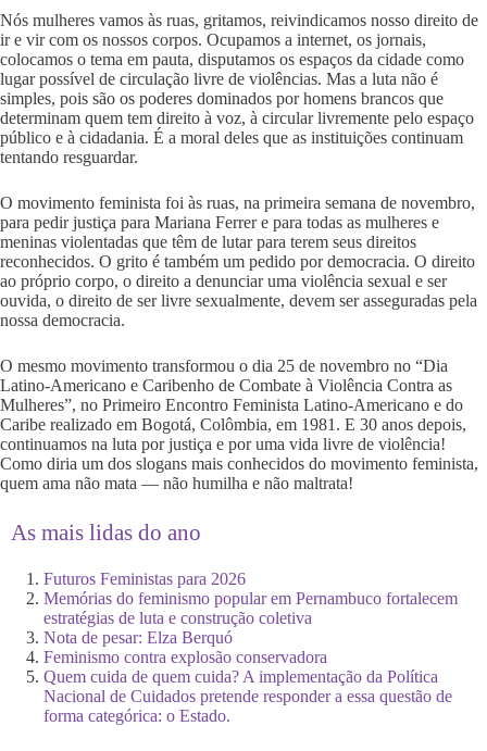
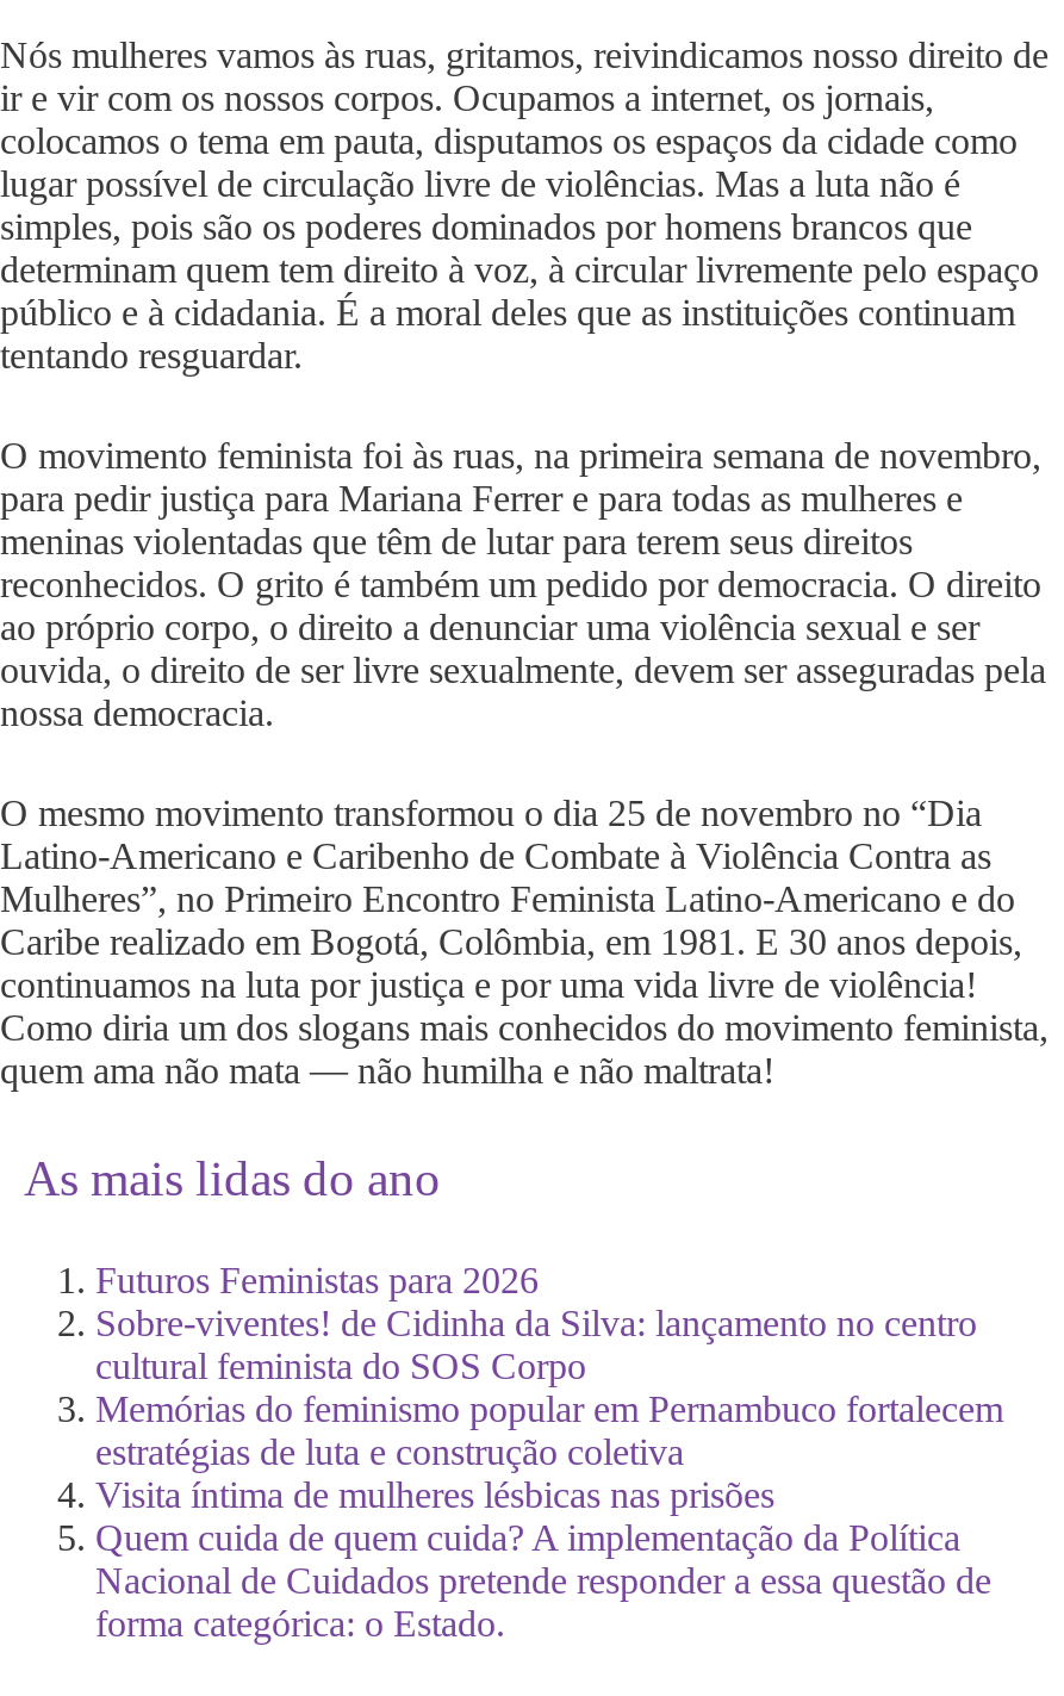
none -> [95,1303,977,1386] Sobre-viventes! de Cidinha da Silva: lançamento no centro | cultural feminista do SOS Corpo
moved [43,589,458,627] -> [95,1389,1003,1472]: Memórias do feminismo popular em Pernambuco fortalecem | estratégias de luta e construção coletiva
[43,628,327,666] Nota de pesar: Elza Berquó | Feminismo contra explosão conservadora -> [95,1475,774,1515] Visita íntima de mulheres lésbicas nas prisões

